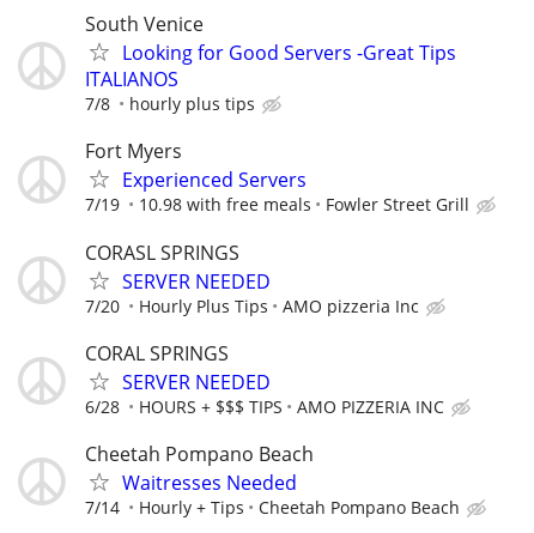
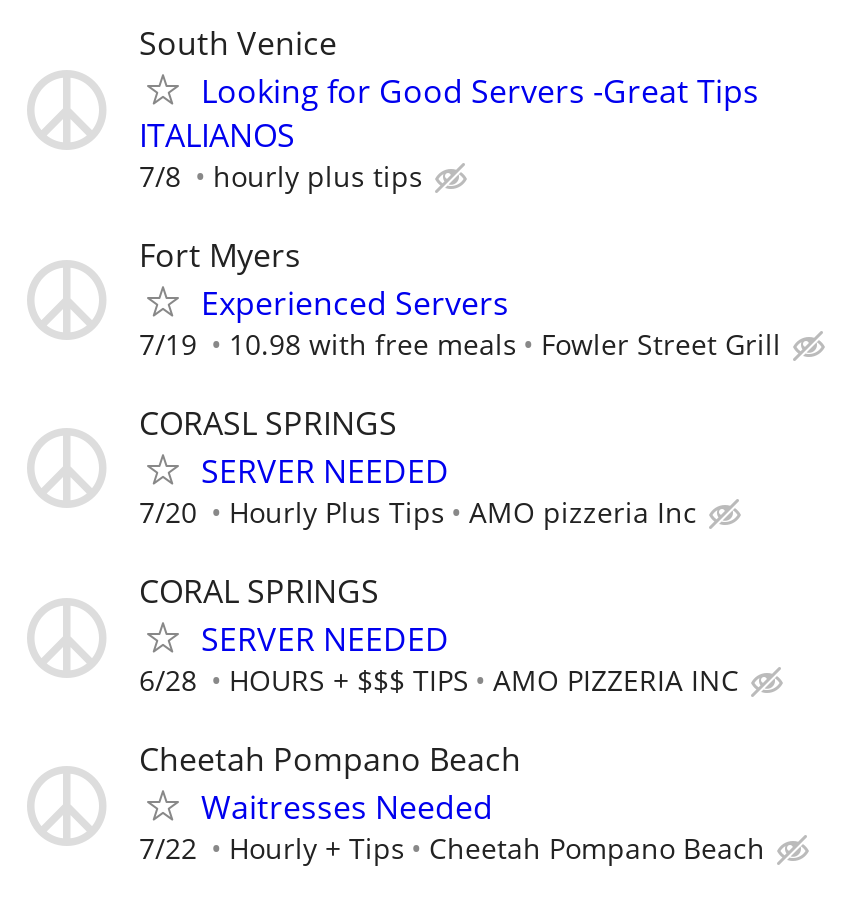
[85,496,460,519] 7/14 Hourly + Tips Cheetah Pompano Beach -> [139,830,765,868] 7/22 Hourly + Tips Cheetah Pompano Beach

